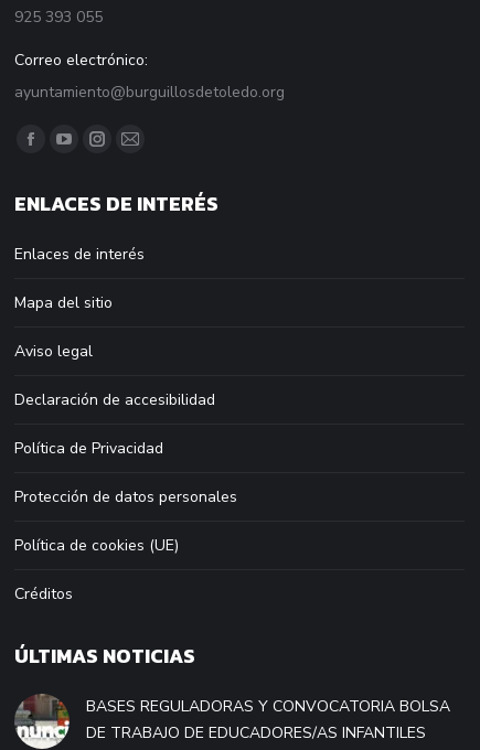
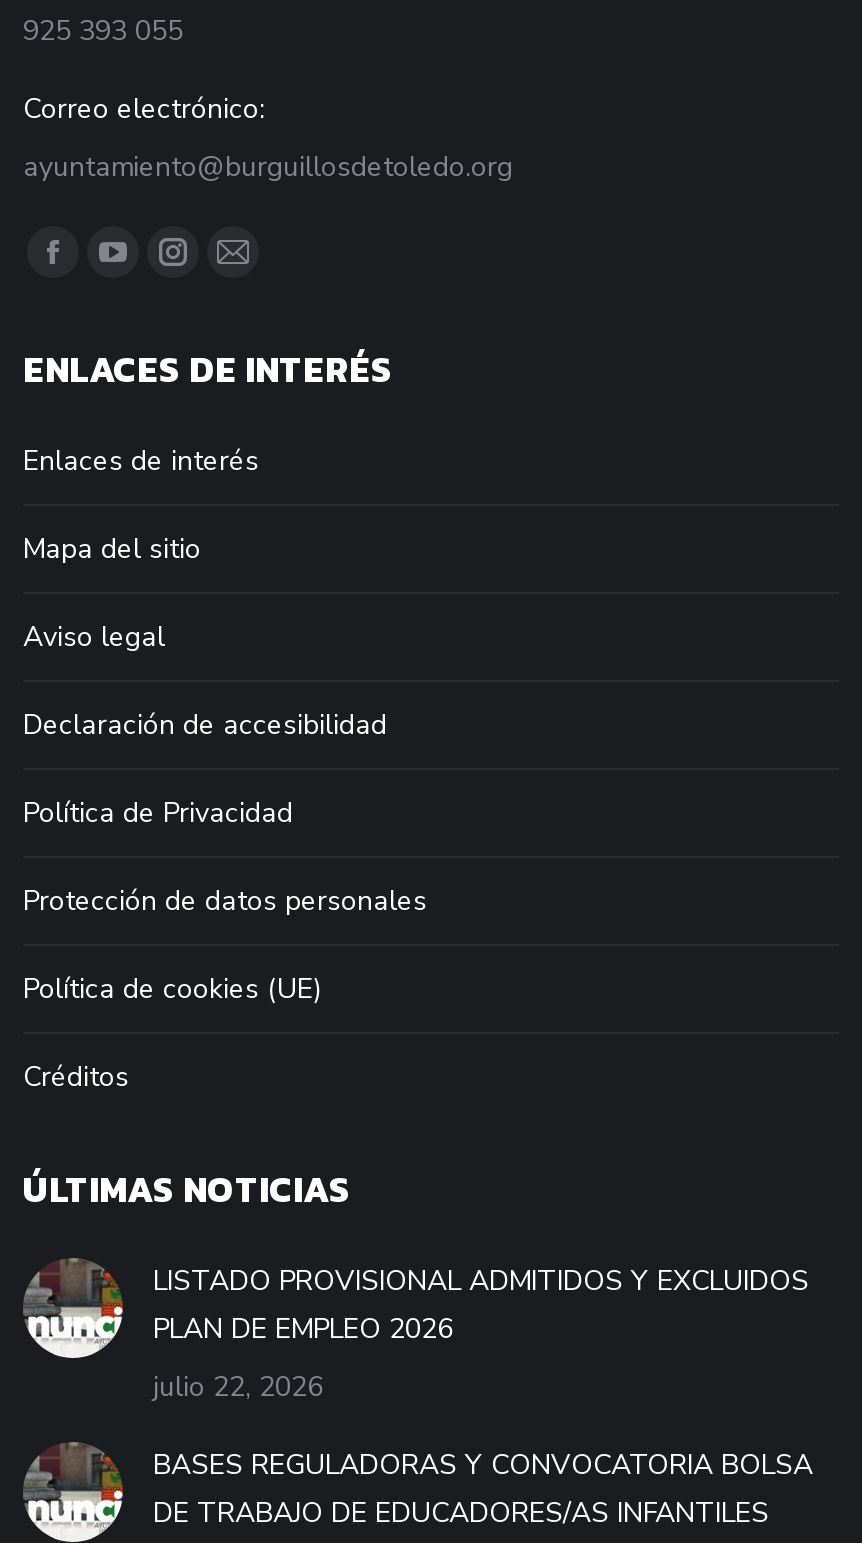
none -> [153,1261,809,1405] LISTADO PROVISIONAL ADMITIDOS Y EXCLUIDOS | PLAN DE EMPLEO 2026 | julio 22, 2026

